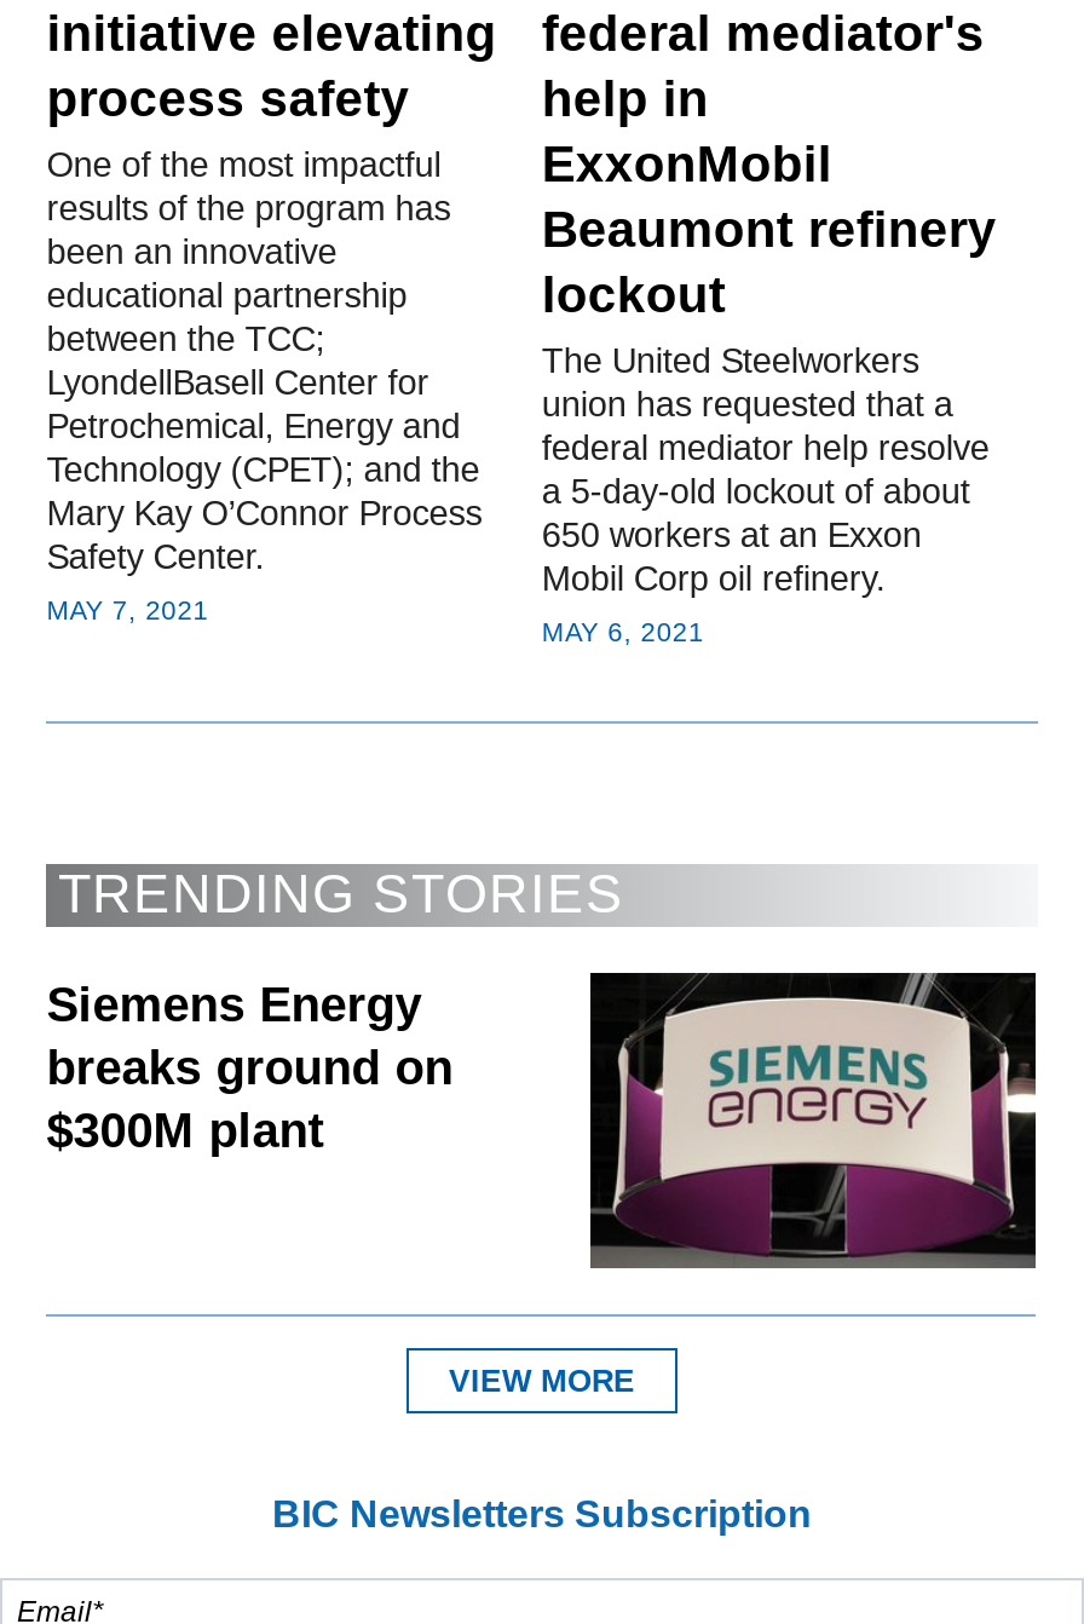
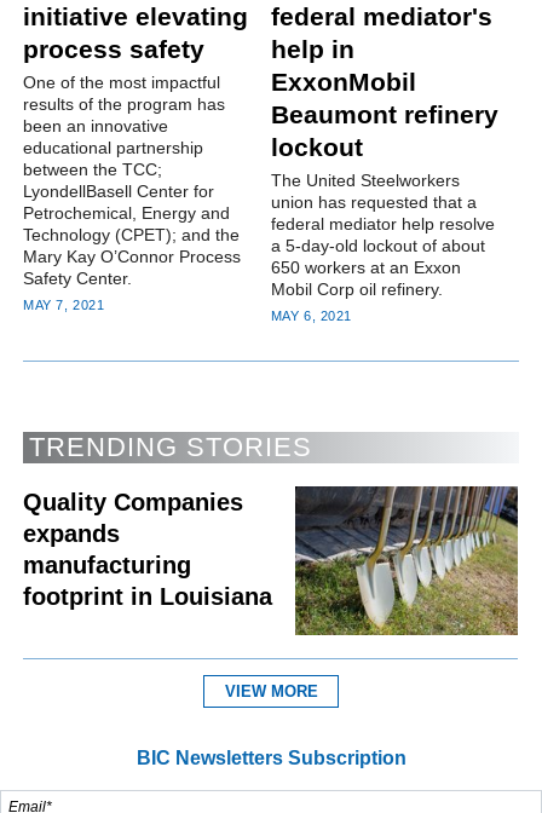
[46,977,453,1156] Siemens Energy | breaks ground on | $300M plant -> [23,489,272,610] Quality Companies | expands | manufacturing | footprint in Louisiana
[588,971,1038,1268] [image] -> [294,485,519,635] [image]

